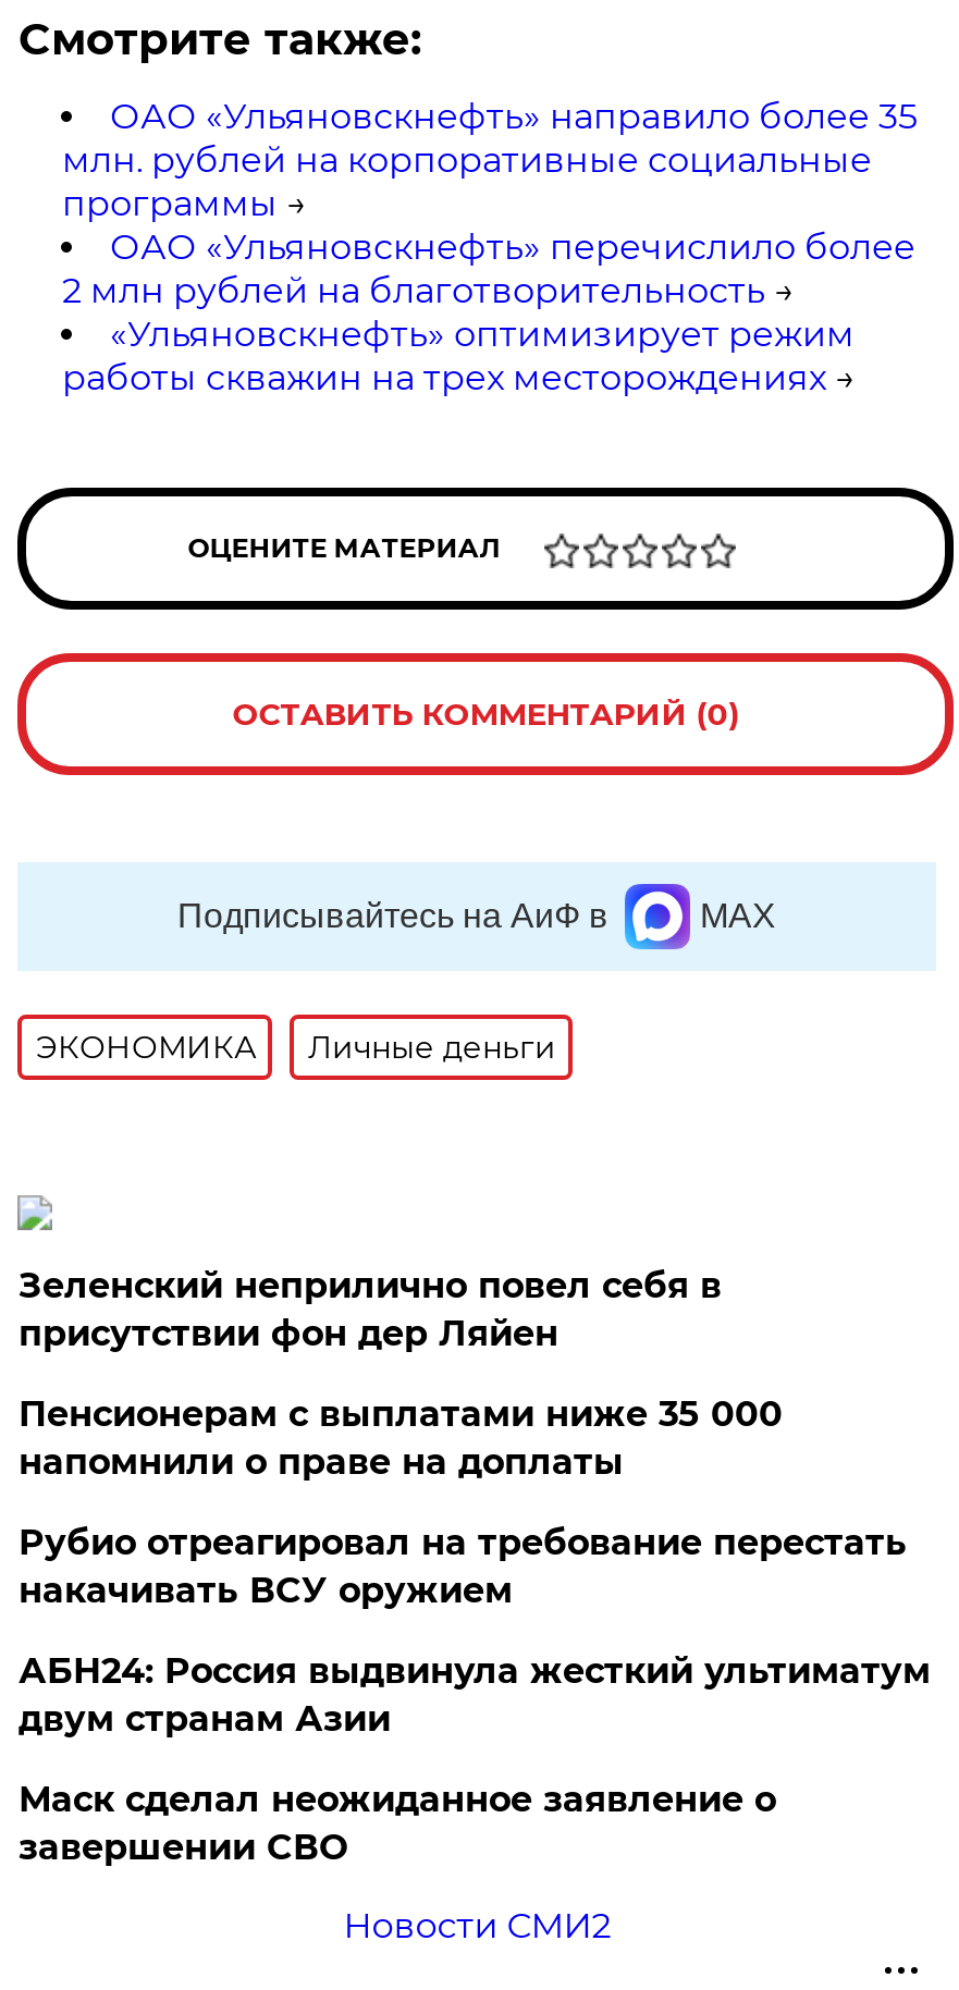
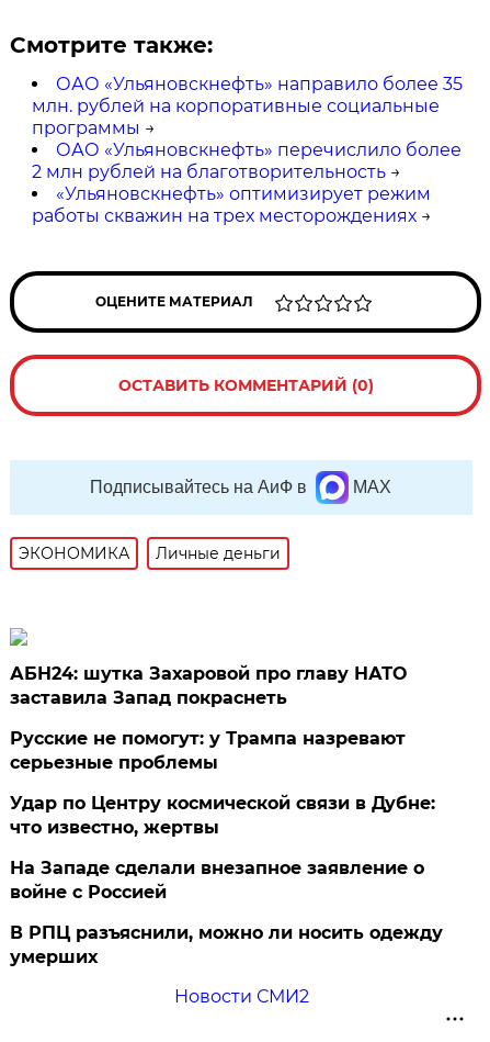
[18,1265,721,1354] Зеленский неприлично повел cебя в | присутствии фон дер Ляйен -> [10,663,407,708] АБН24: шутка Захаровой про главу НАТО | заставила Запад покраснеть
[18,1393,782,1483] Пенсионерам с выплатами ниже 35 000 | напомнили о праве на доплаты -> [10,728,406,773] Русские не помогут: у Трампа назревают | серьезные проблемы
[18,1522,907,1611] Рубио отреагировал на требование перестать | накачивать ВСУ оружием -> [10,793,436,838] Удар по Центру космической связи в Дубне: | что известно, жертвы
[18,1650,930,1740] АБН24: Россия выдвинула жесткий ультиматум | двум странам Азии -> [10,858,425,903] На Западе сделали внезапное заявление о | войне с Россией
[18,1779,776,1868] Маск сделал неожиданное заявление о | завершении СВО -> [10,922,443,967] В РПЦ разъяснили, можно ли носить одежду | умерших

